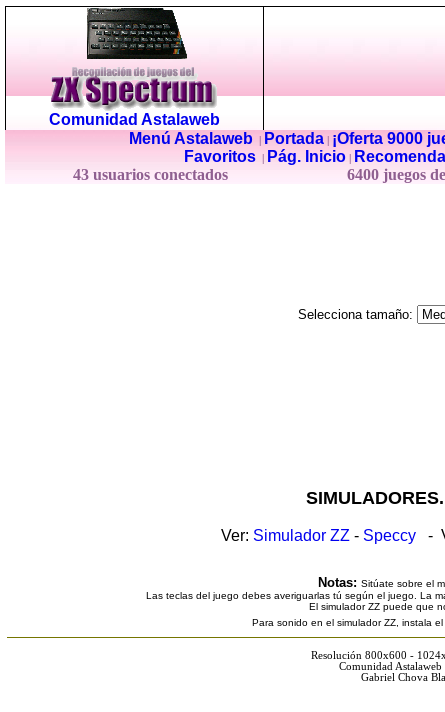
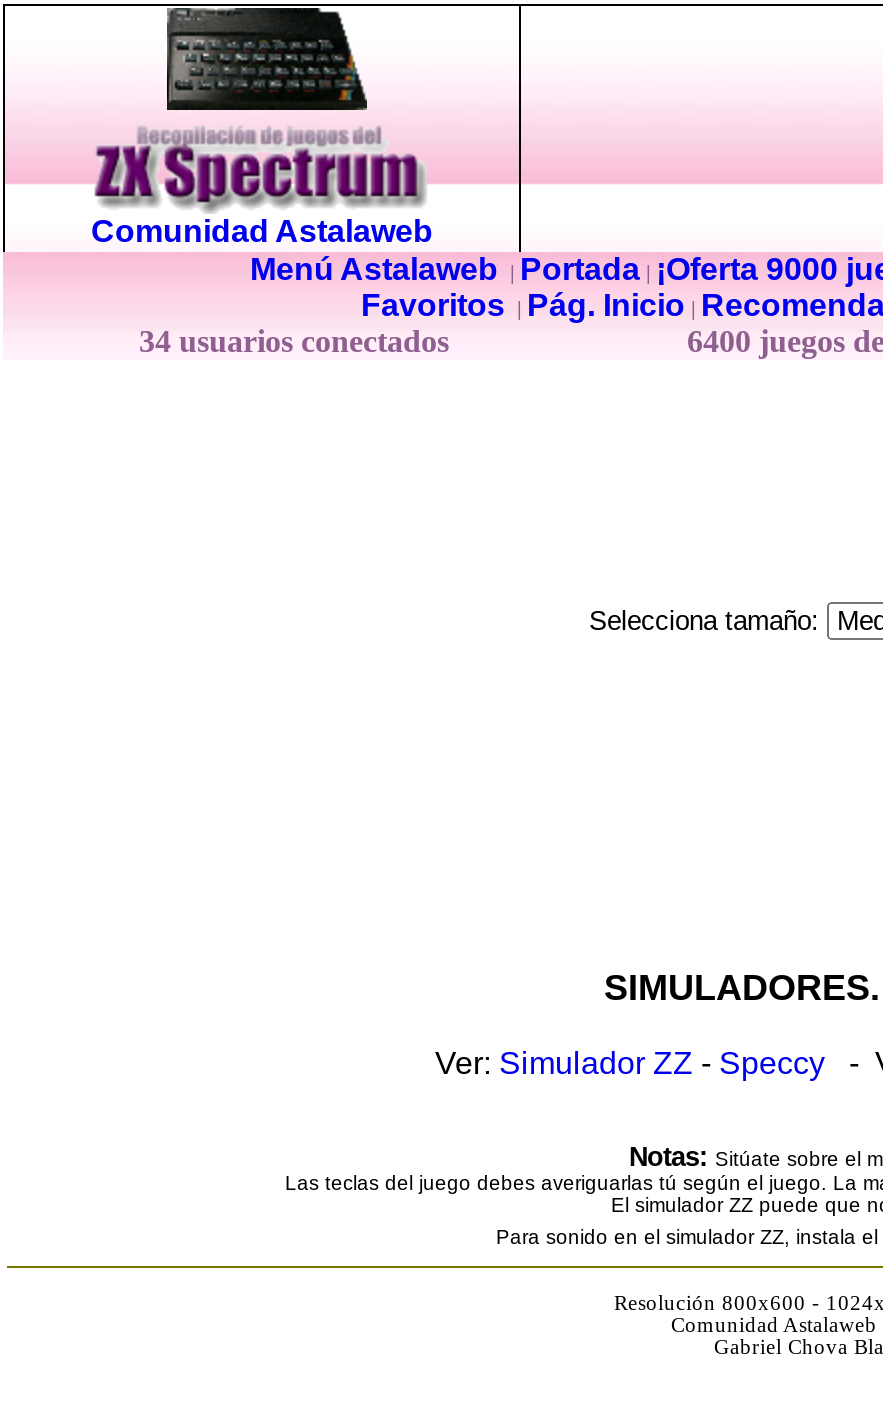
[73,166,232,183] 43 usuarios conectados -> [139,324,457,358] 34 usuarios conectados

